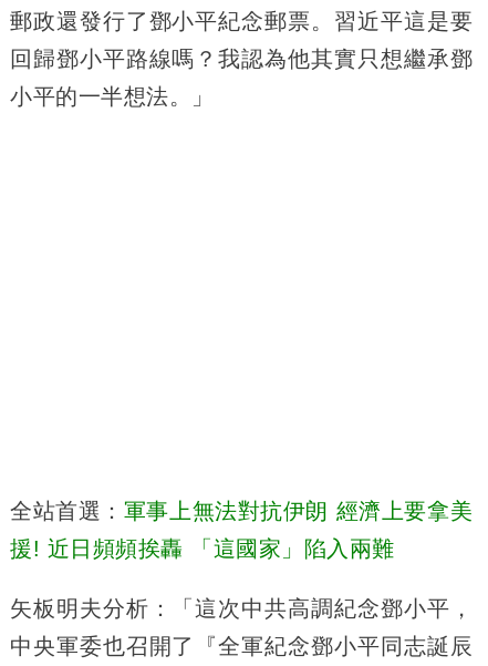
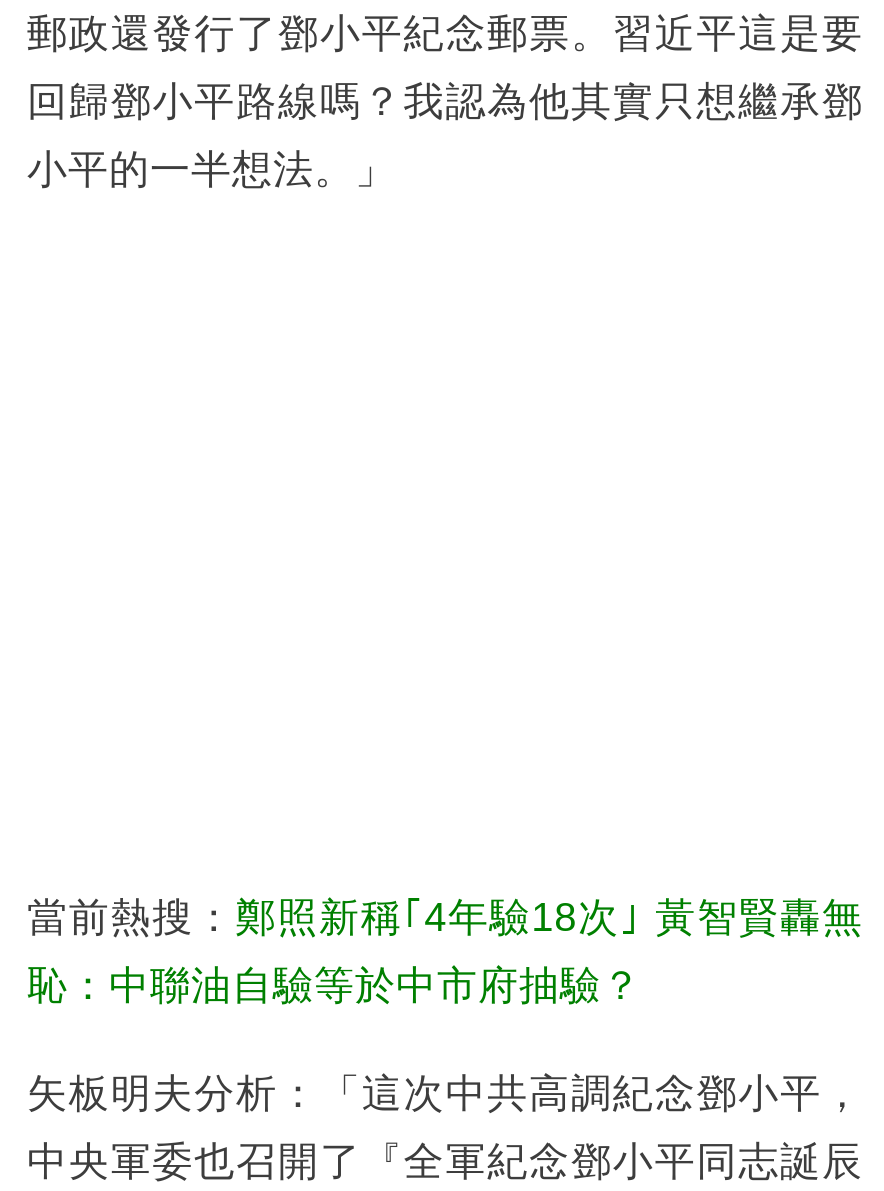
[10,498,473,523] 全站首選：軍事上無法對抗伊朗 經濟上要拿美 -> [27,894,863,938] 當前熱搜：鄭照新稱｢4年驗18次｣ 黃智賢轟無
[10,536,394,560] 援! 近日頻頻挨轟 「這國家」陷入兩難 -> [27,962,642,1006] 恥：中聯油自驗等於中市府抽驗？

